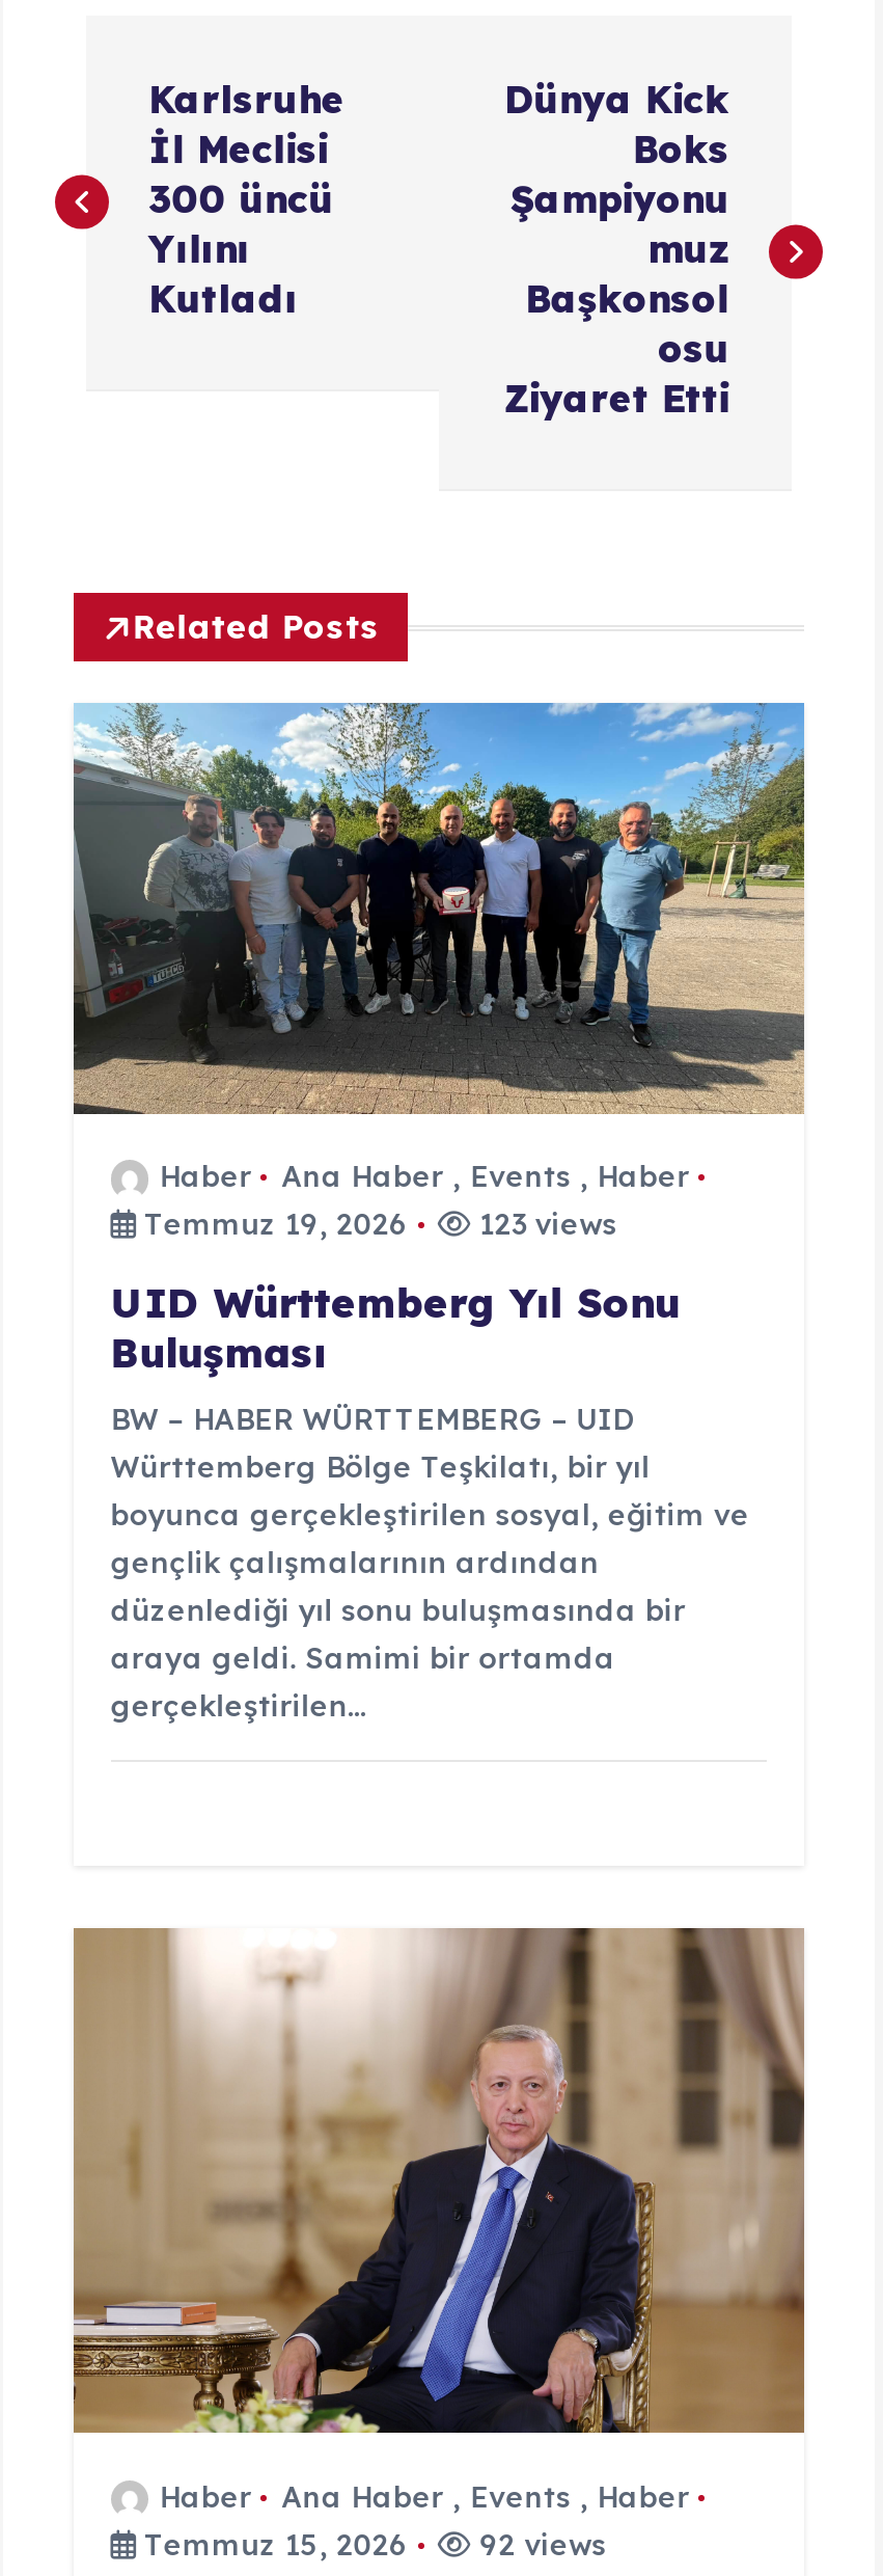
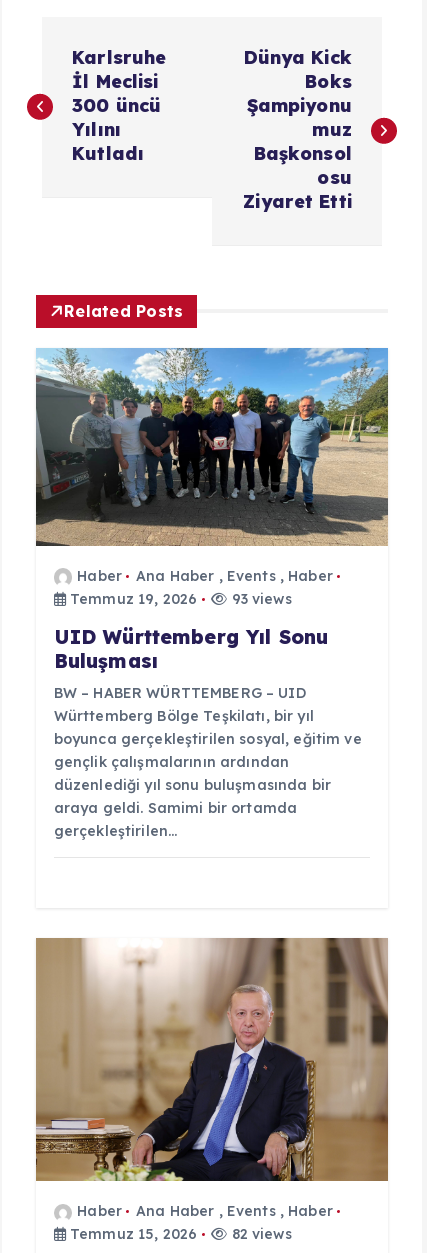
[471,1205,617,1243] 123 views -> [227,590,292,608] 93 views
[136,2525,607,2563] Temmuz 15, 2026 92 views -> [66,1225,292,1243] Temmuz 15, 2026 82 views

